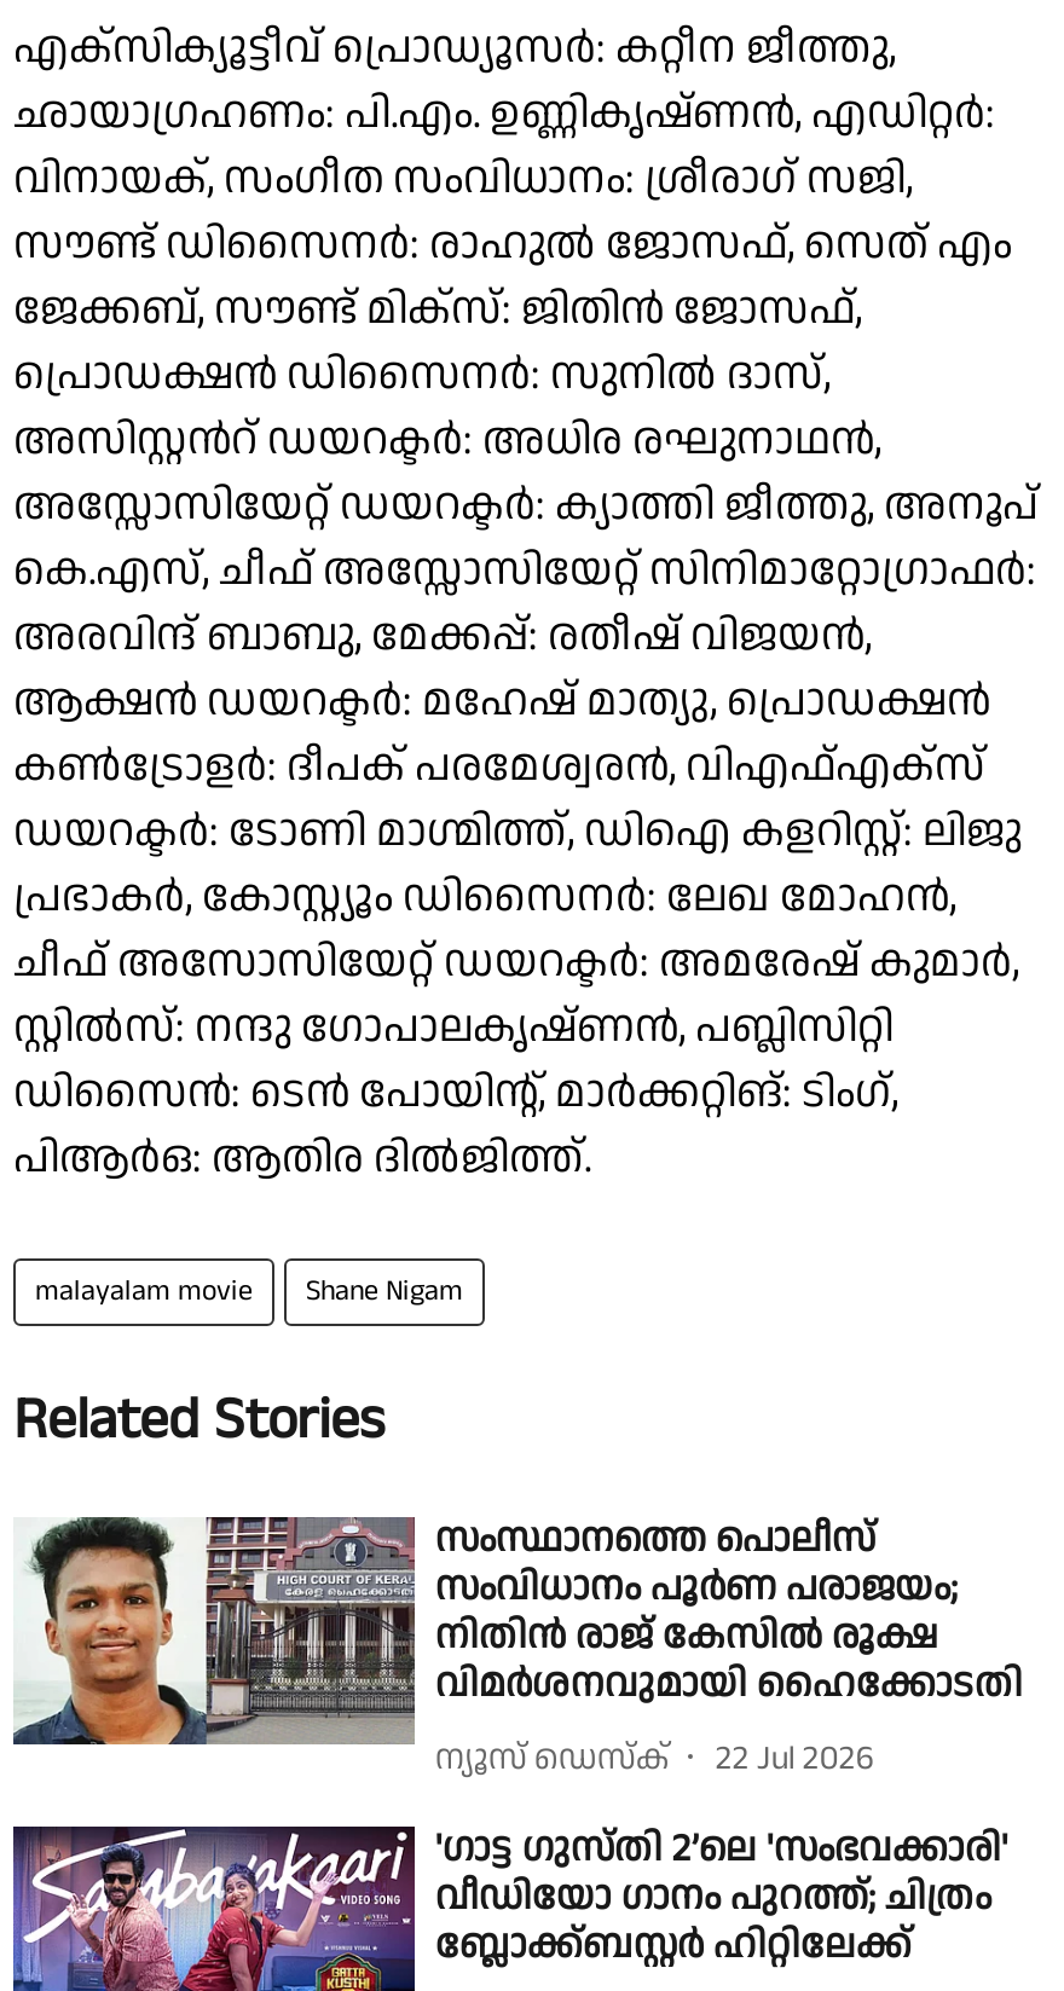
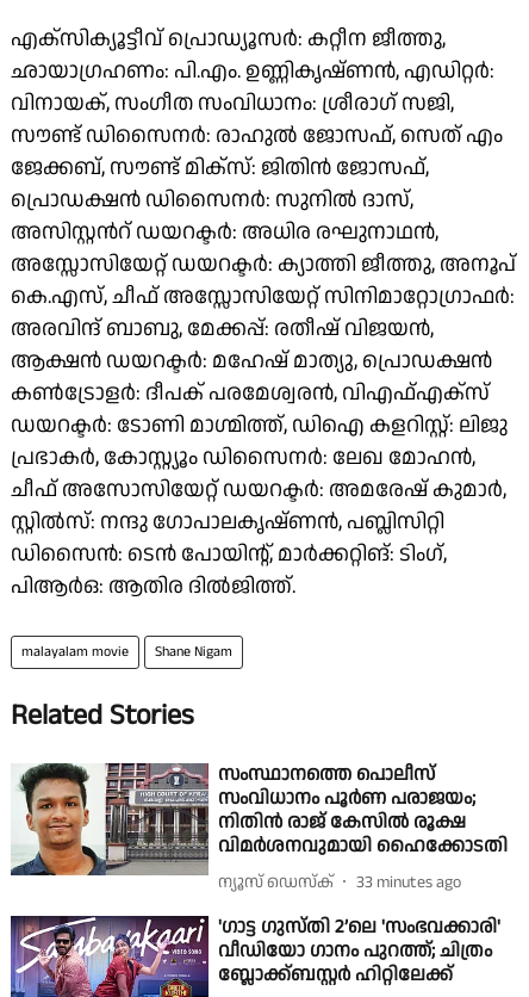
[716,1734,875,1783] 22 Jul 2026 -> [357,870,462,894] 33 minutes ago

